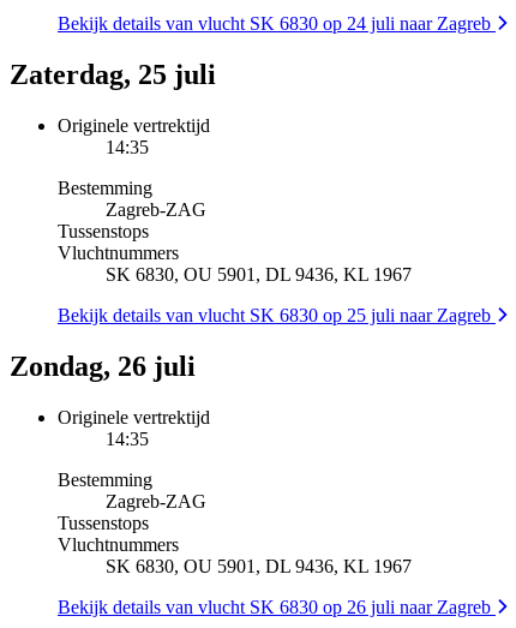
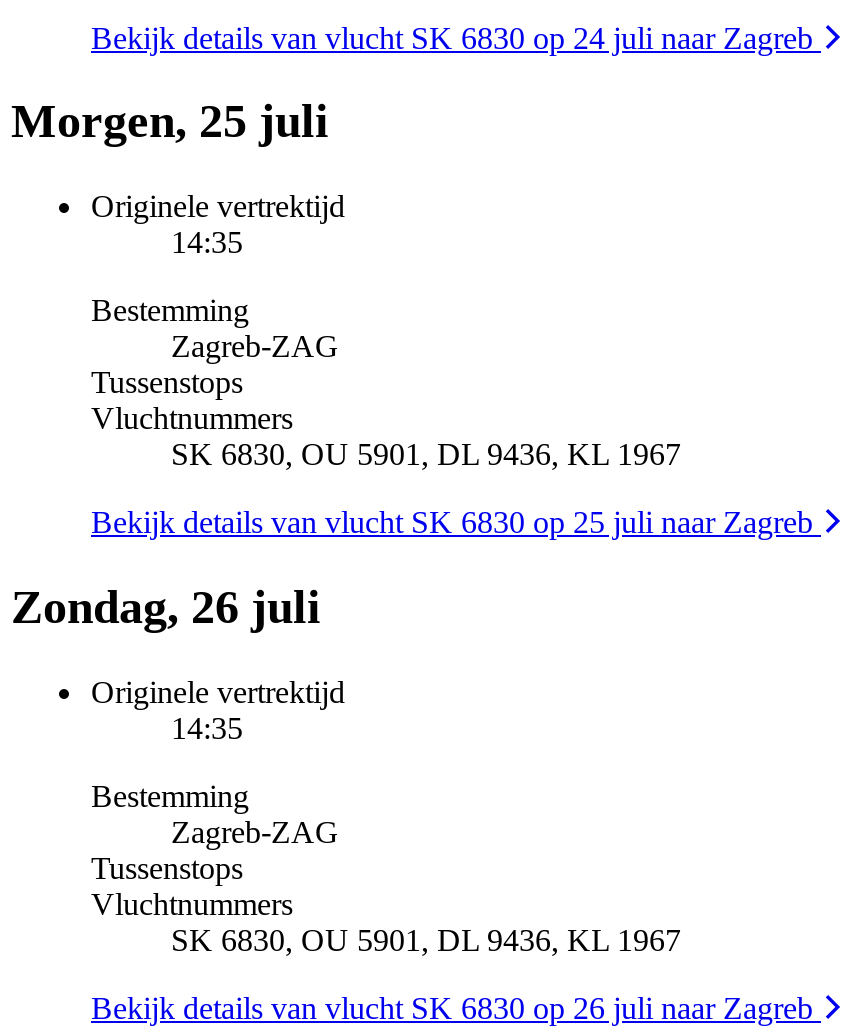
[10,59,216,90] Zaterdag, 25 juli -> [11,96,329,148] Morgen, 25 juli

